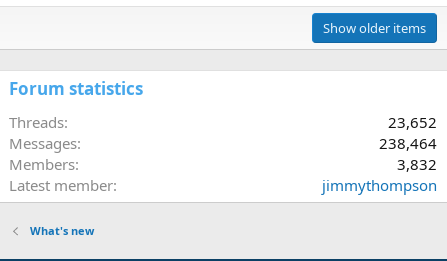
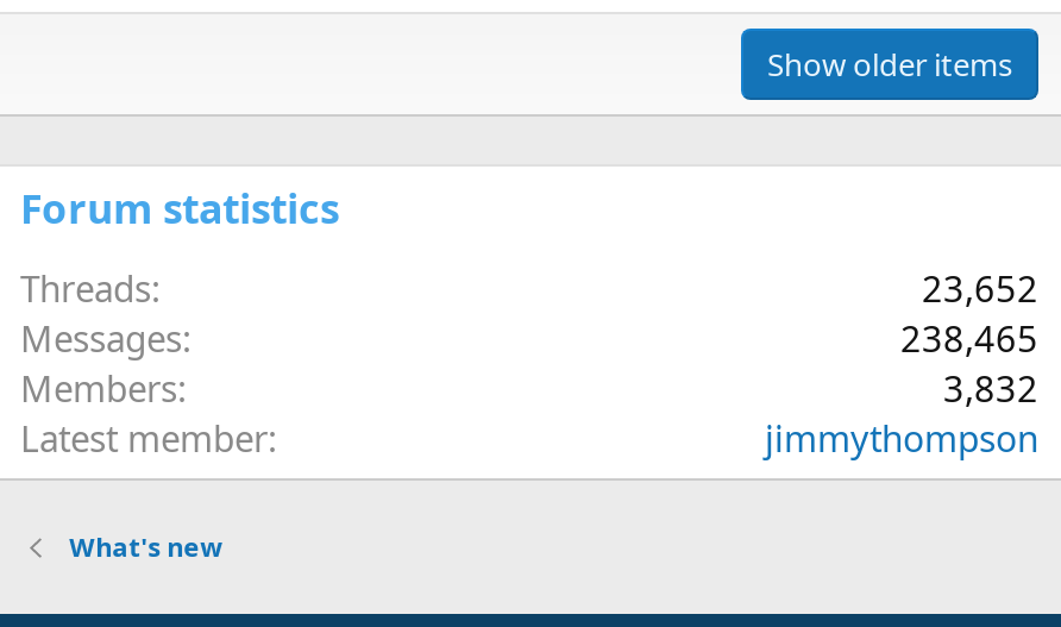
[379,133,437,153] 238,464 -> [900,315,1038,362] 238,465

